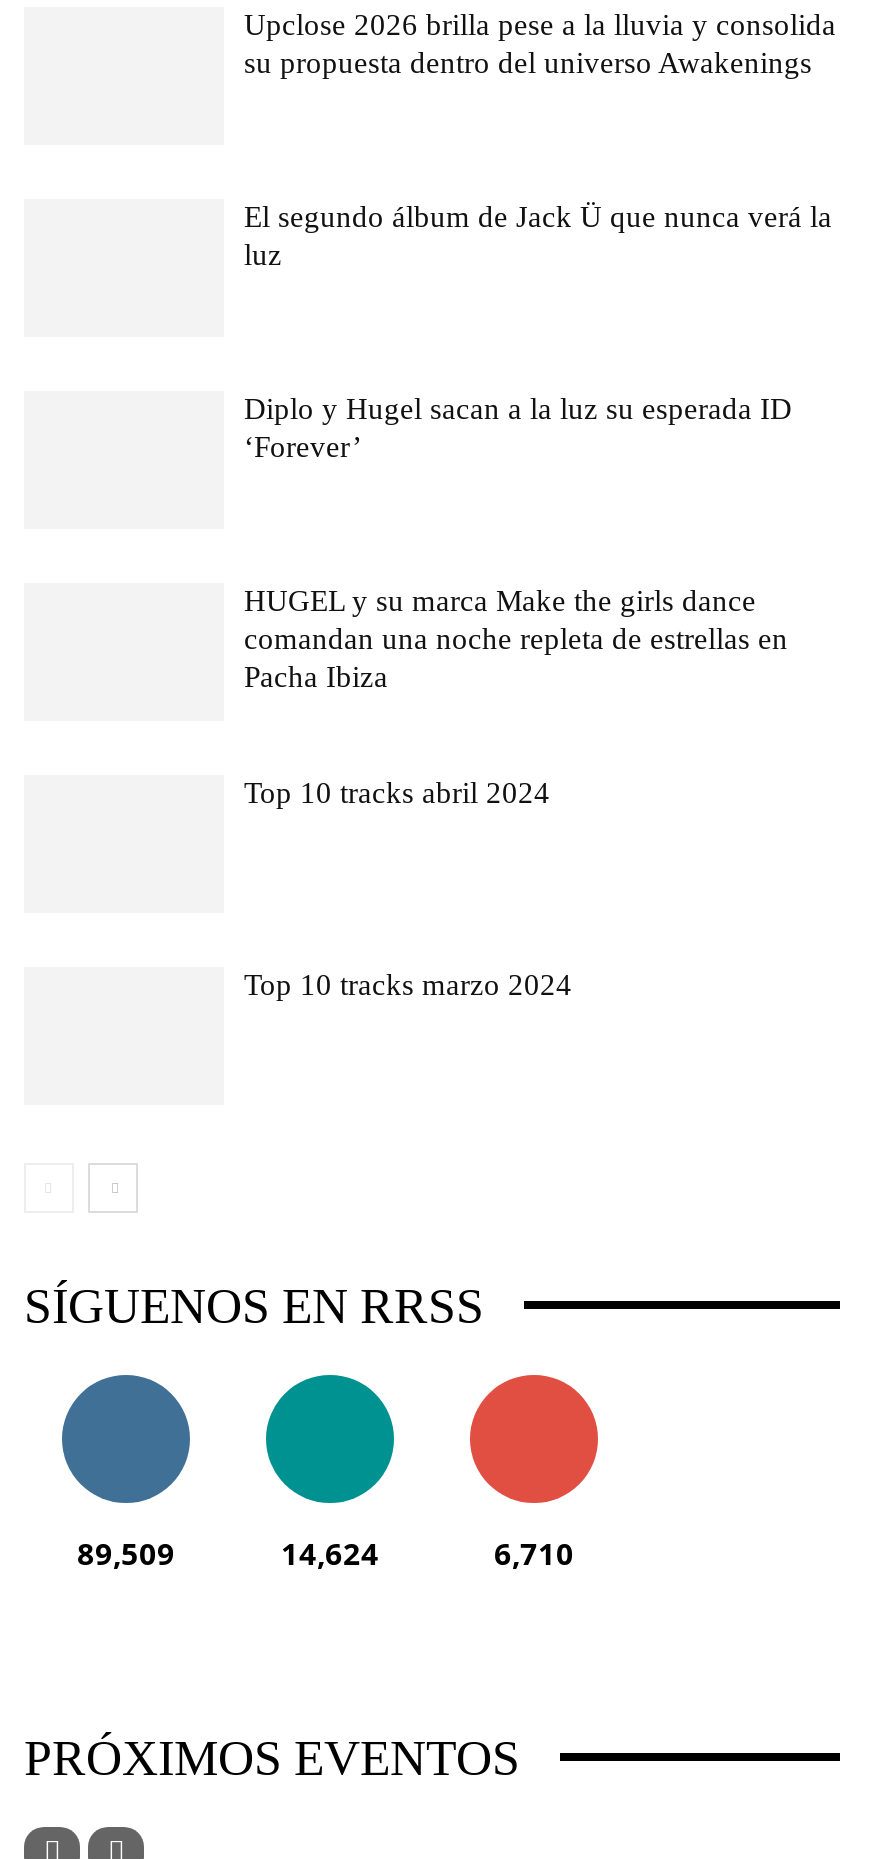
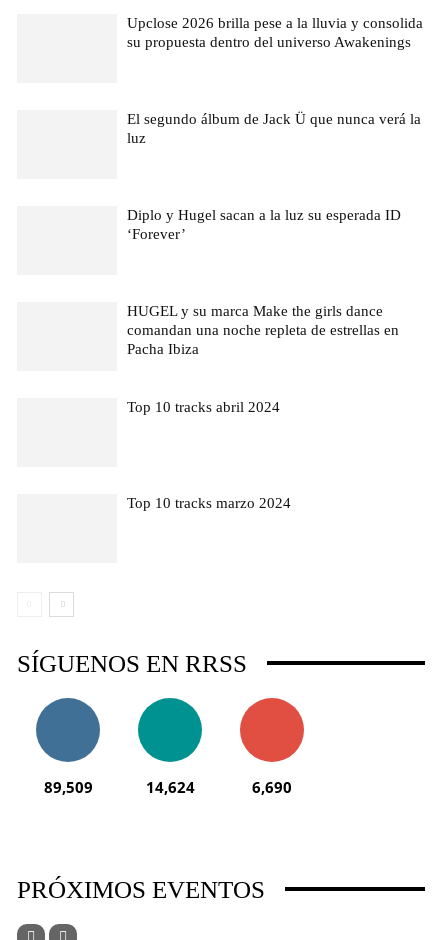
[494,1533,574,1573] 6,710 -> [252,777,292,797] 6,690

